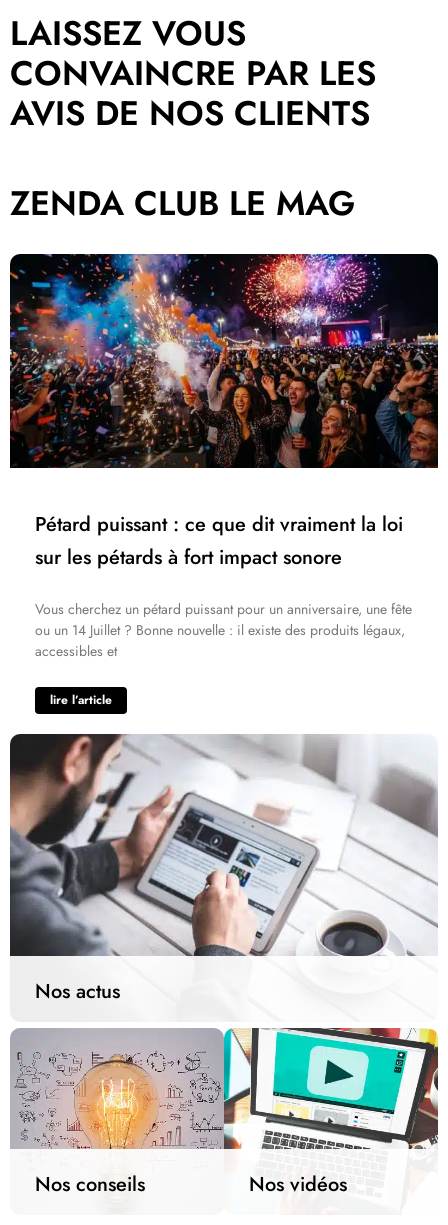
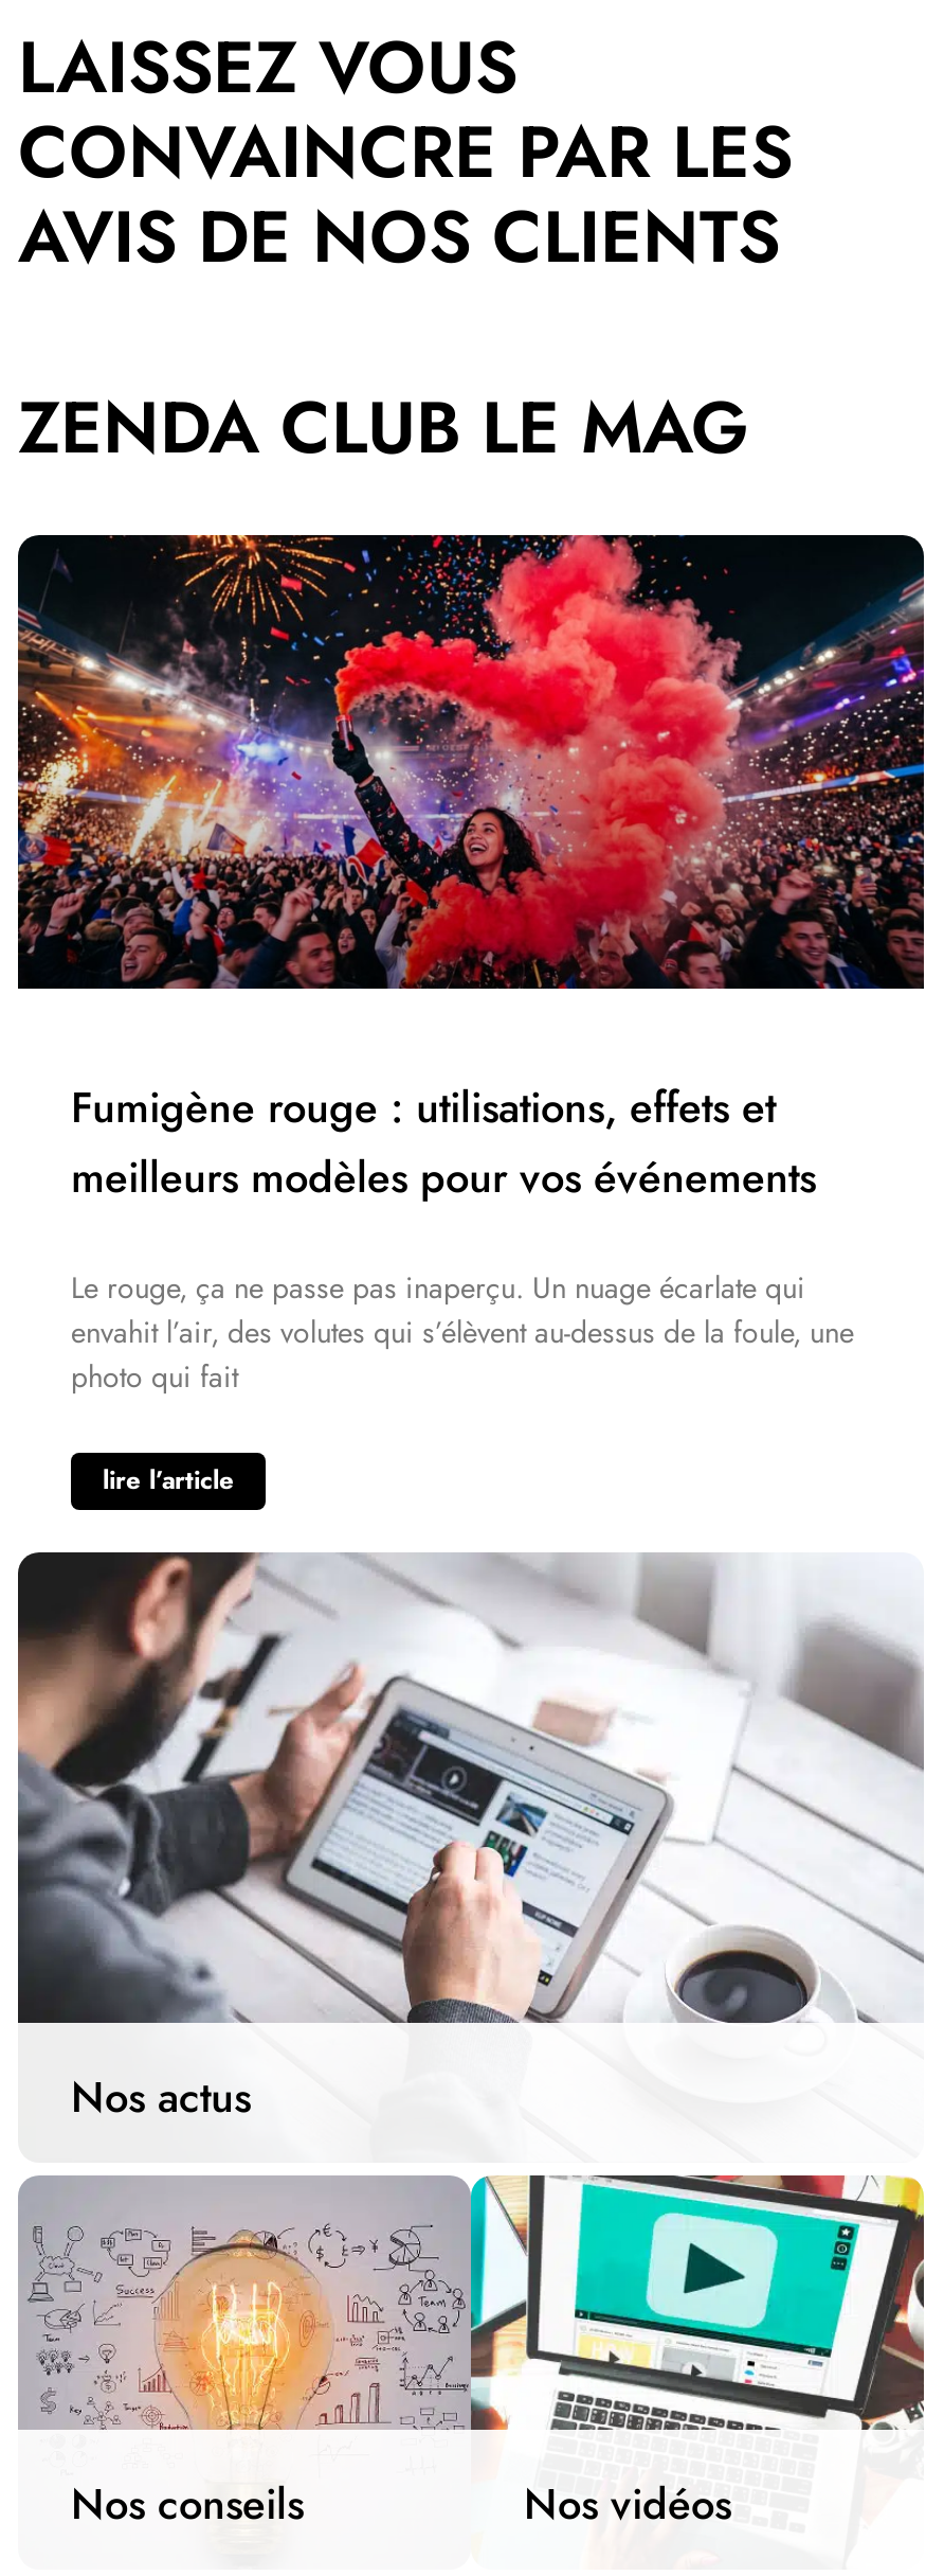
[9,253,439,469] [image] -> [16,532,926,990] [image]
[35,510,403,572] Pétard puissant : ce que dit vraiment la loi | sur les pétards à fort impact sonore -> [71,1077,816,1208] Fumigène rouge : utilisations, effets et | meilleurs modèles pour vos événements
[35,599,412,661] Vous cherchez un pétard puissant pour un anniversaire, une fête | ou un 14 Juillet ? Bonne nouvelle : il existe des produits légaux, | accessibles et -> [71,1266,854,1397] Le rouge, ça ne passe pas inaperçu. Un nuage écarlate qui | envahit l’air, des volutes qui s’élèvent au-dessus de la foule, une | photo qui fait

